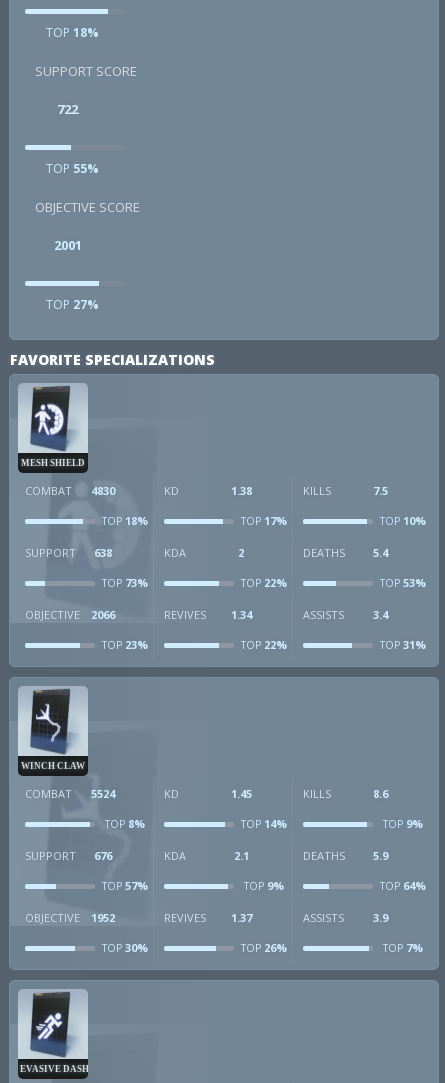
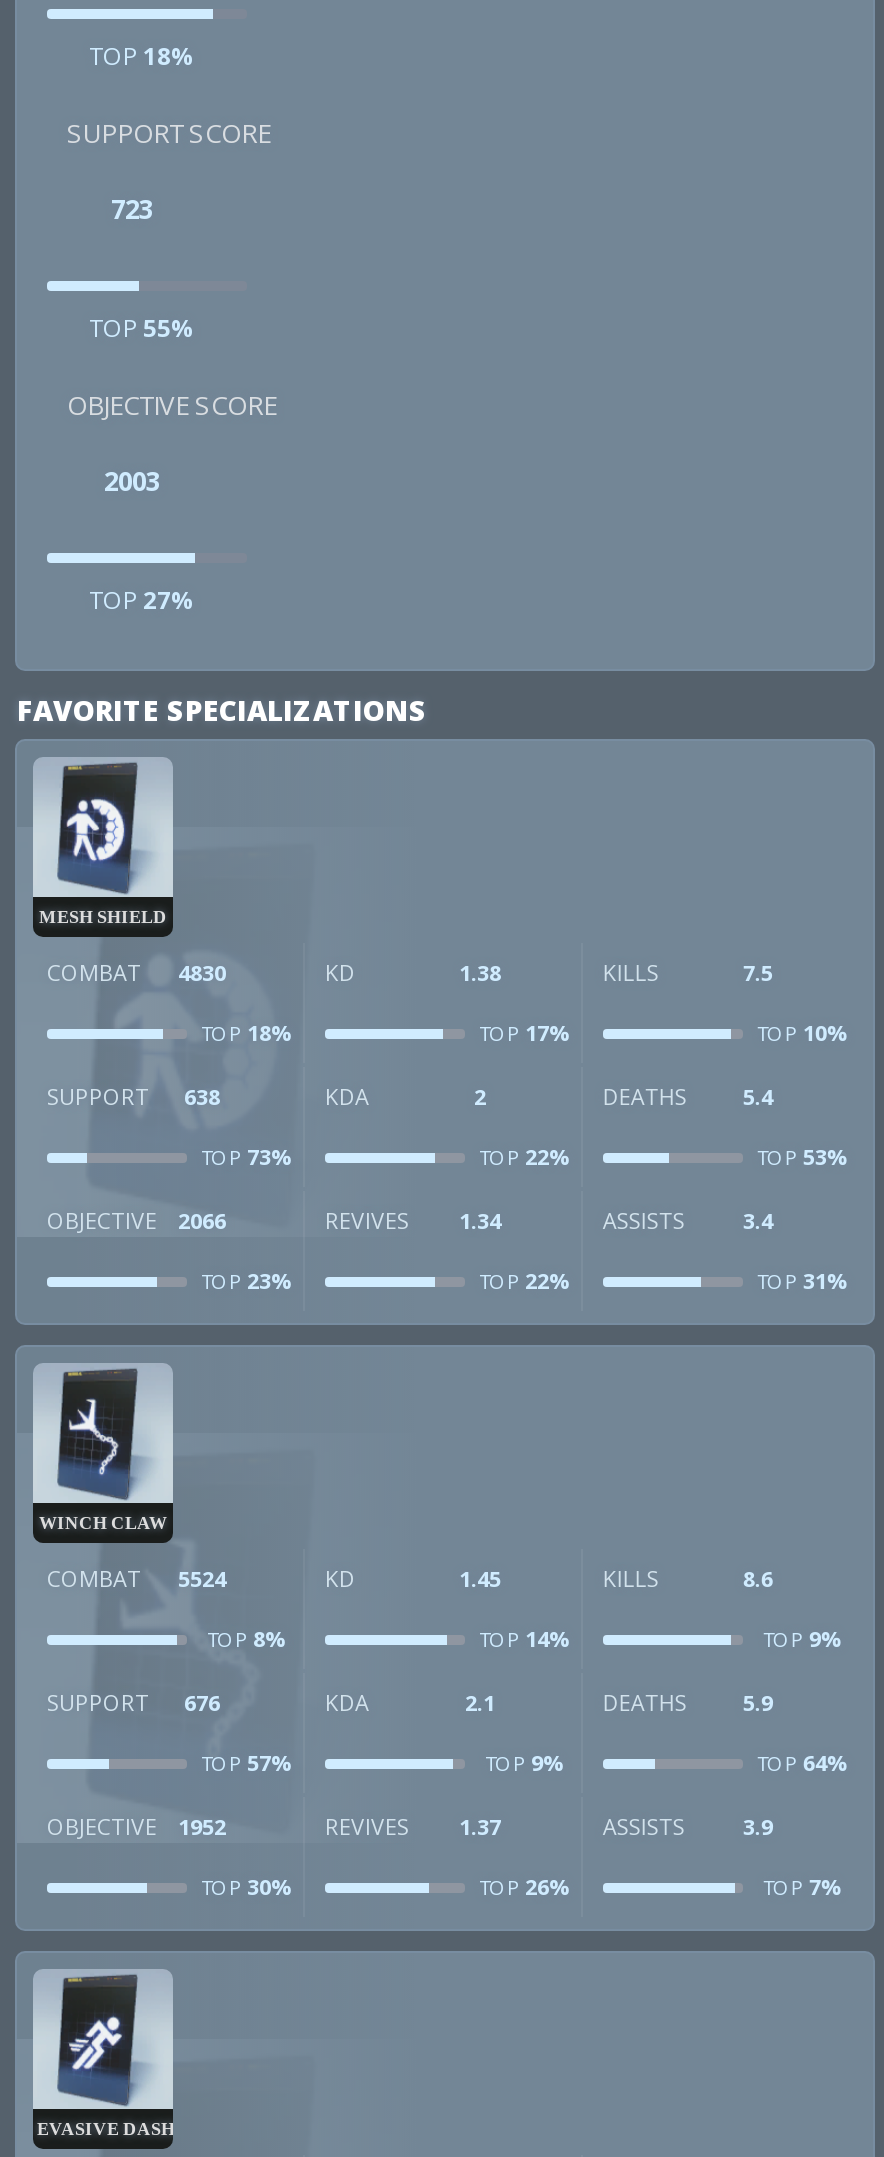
[57,100,78,118] 722 -> [111,191,153,227] 723
[53,236,81,254] 2001 -> [104,463,160,499] 2003

